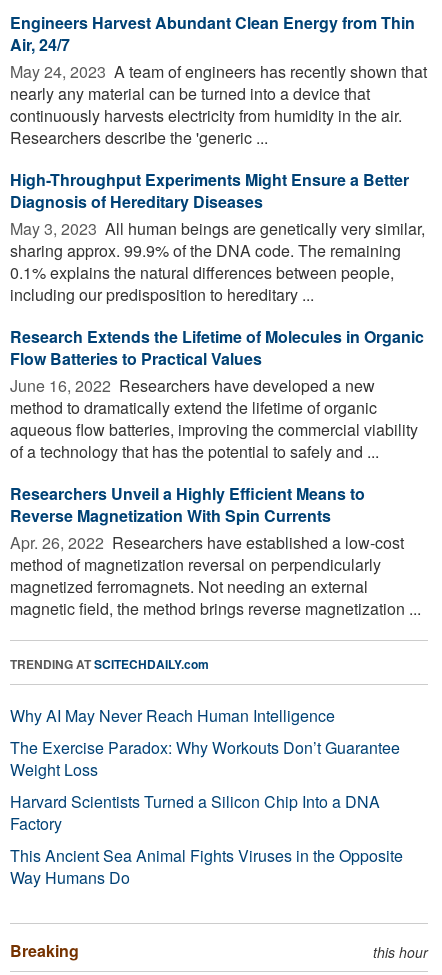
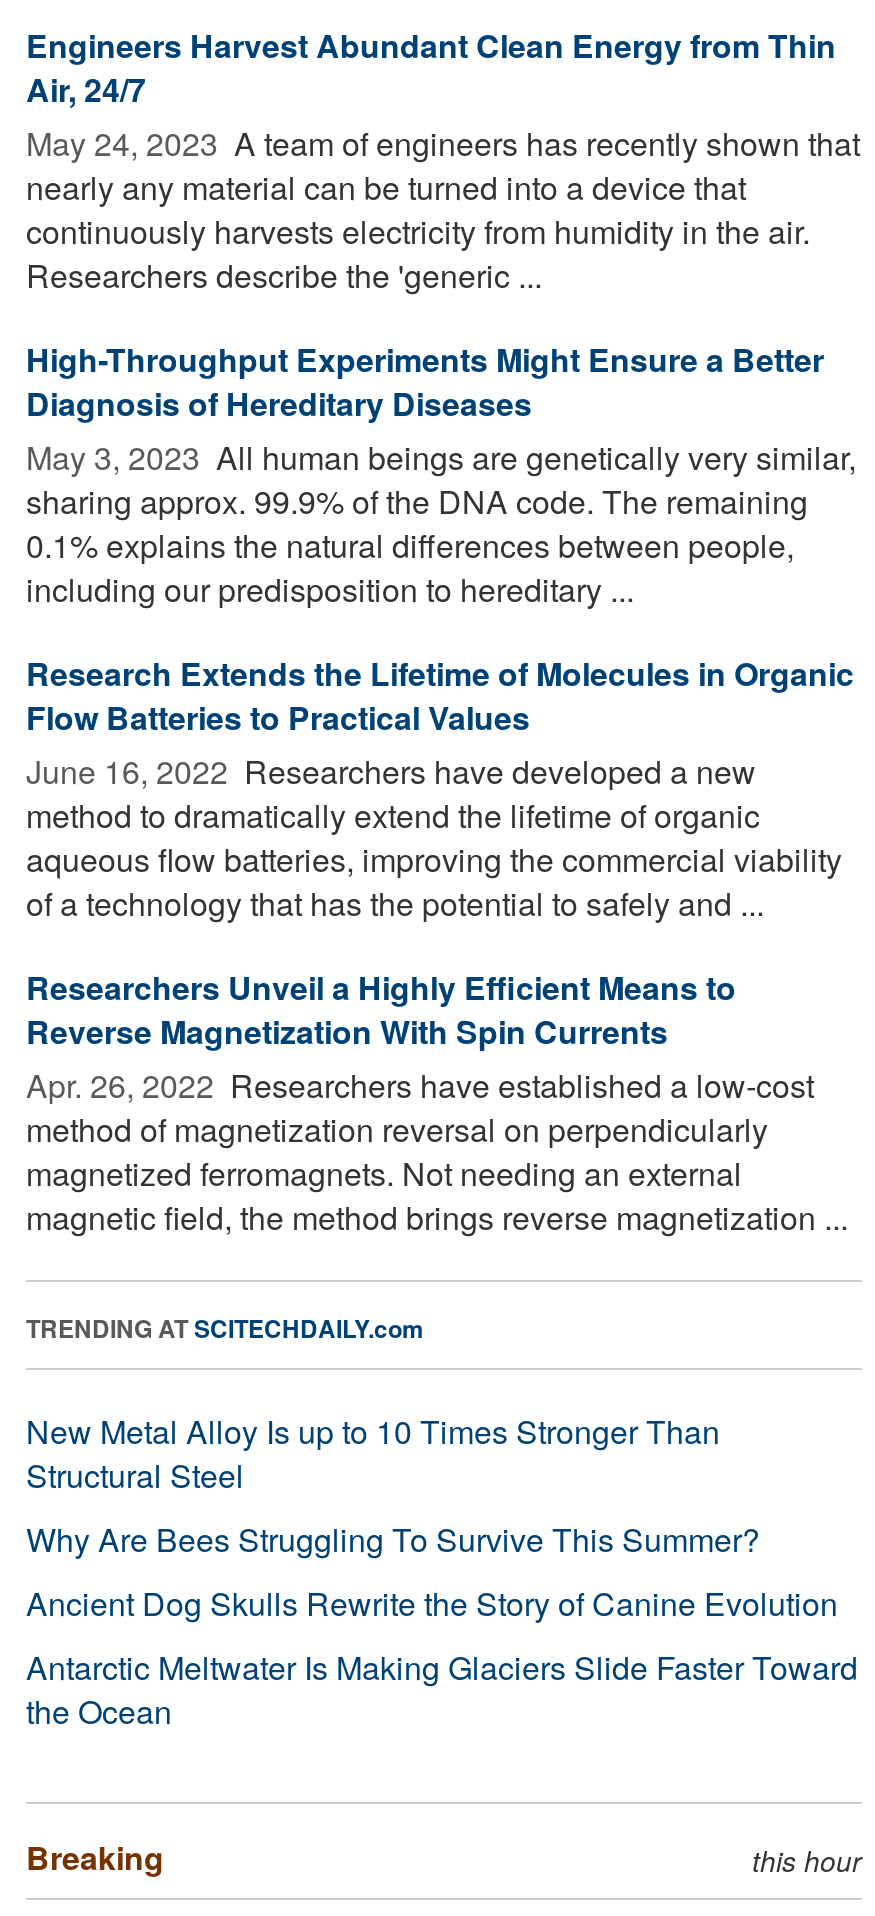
[10,704,403,889] Why AI May Never Reach Human Intelligence | The Exercise Paradox: Why Workouts Don’t Guarantee | Weight Loss | Harvard Scientists Turned a Silicon Chip Into a DNA | Factory | This Ancient Sea Animal Fights Viruses in the Opposite | Way Humans Do -> [26,1408,858,1734] New Metal Alloy Is up to 10 Times Stronger Than | Structural Steel | Why Are Bees Struggling To Survive This Summer? | Ancient Dog Skulls Rewrite the Story of Canine Evolution | Antarctic Meltwater Is Making Glaciers Slide Faster Toward | the Ocean

